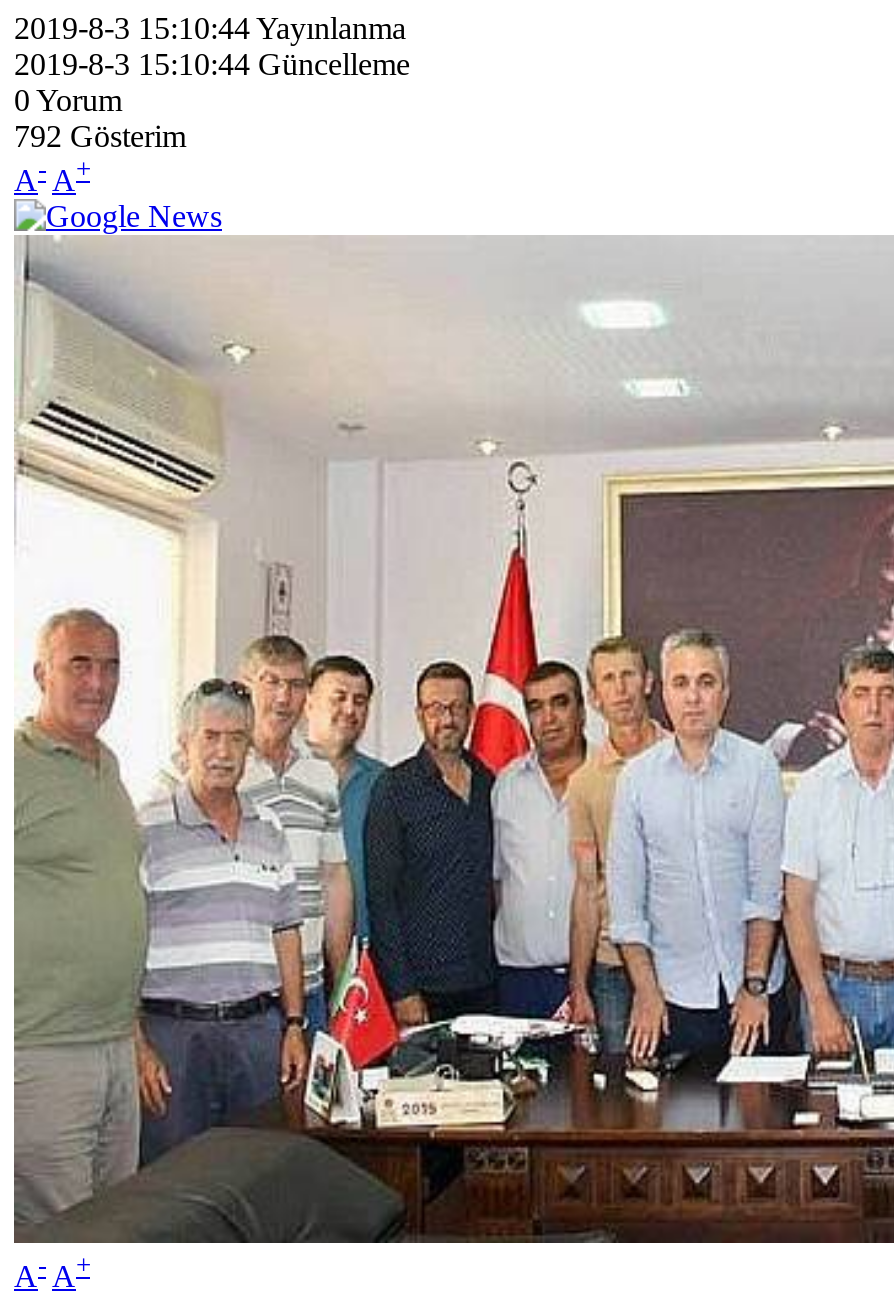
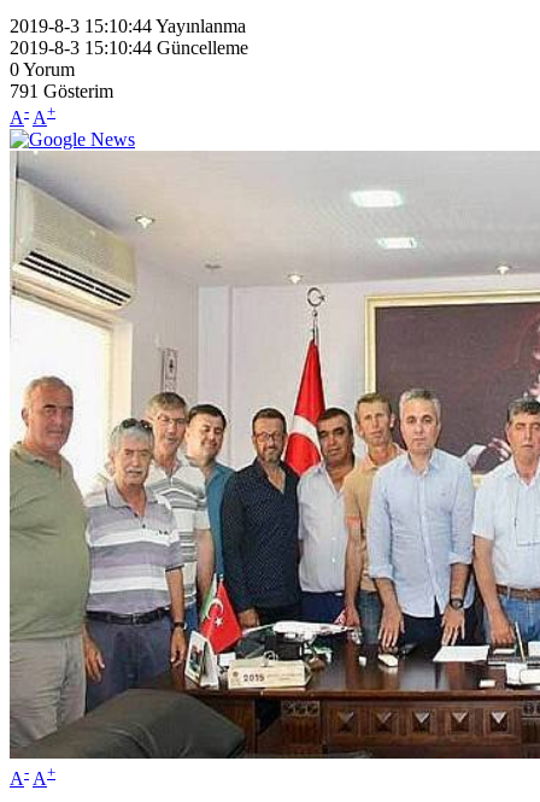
[14,119,186,153] 792 Gösterim -> [10,81,113,101] 791 Gösterim

